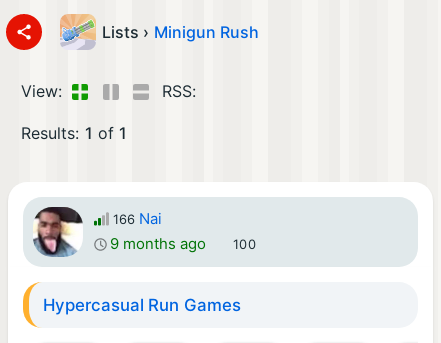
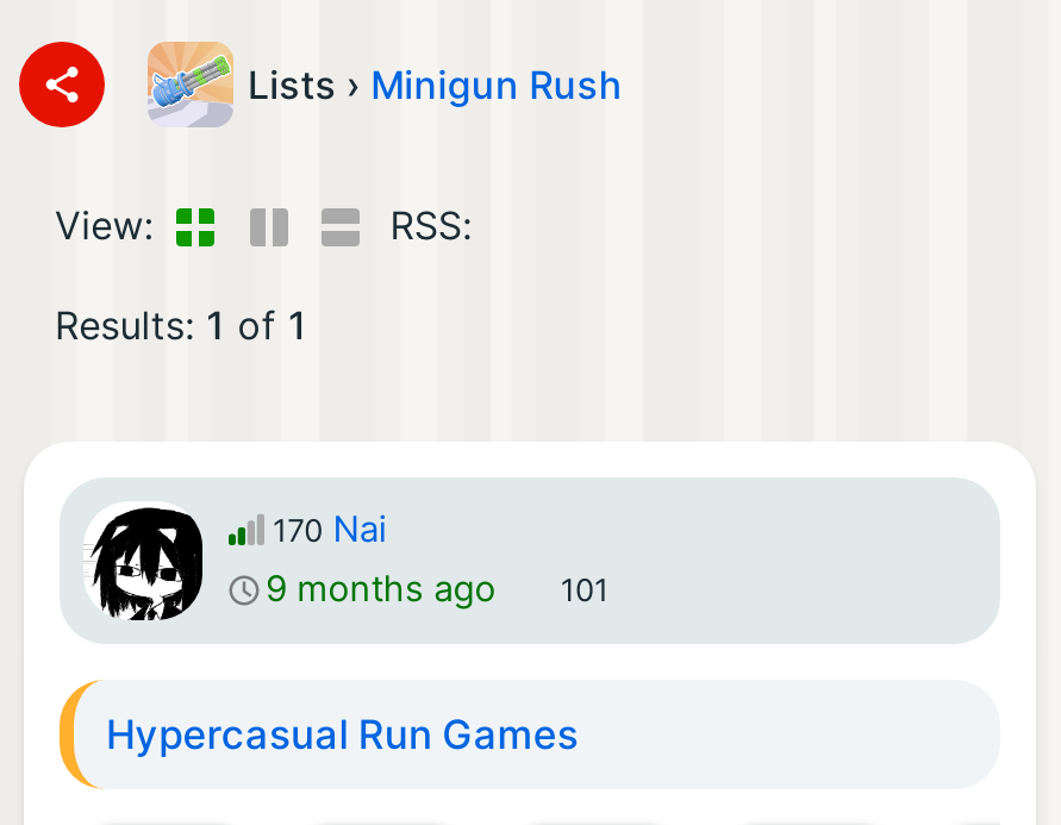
[32,206,256,257] [image] | 9 months ago 100 -> [83,501,609,623] [image] | 9 months ago 101
[112,209,162,227] 166 Nai -> [273,507,388,550] 170 Nai

